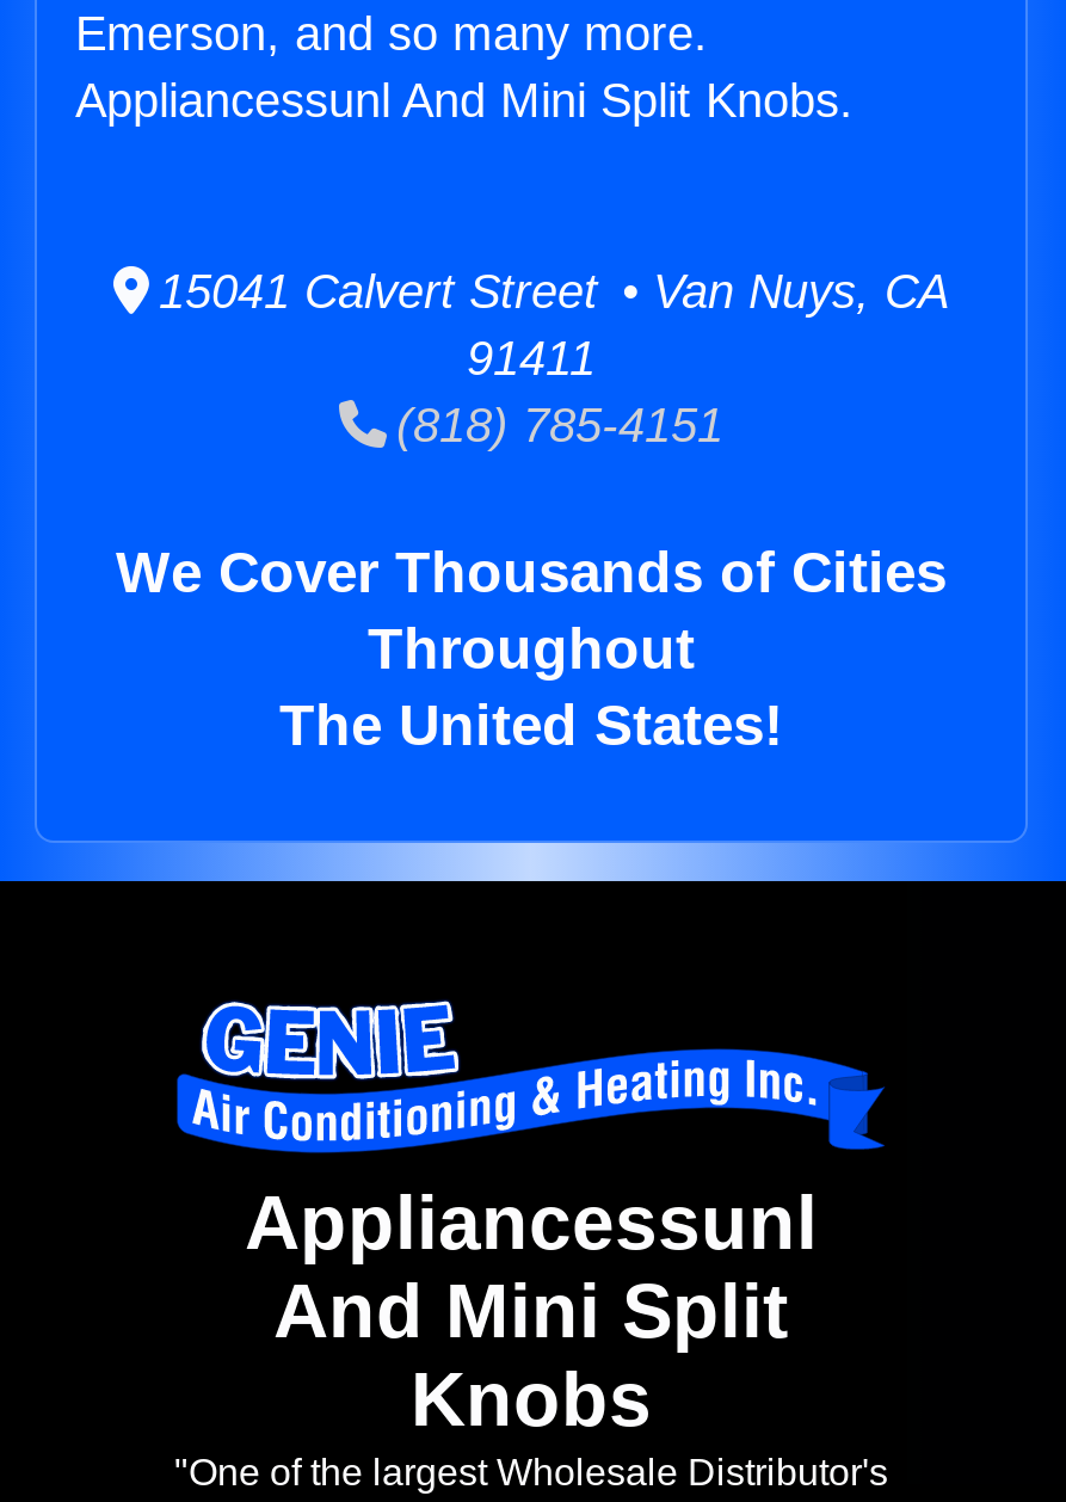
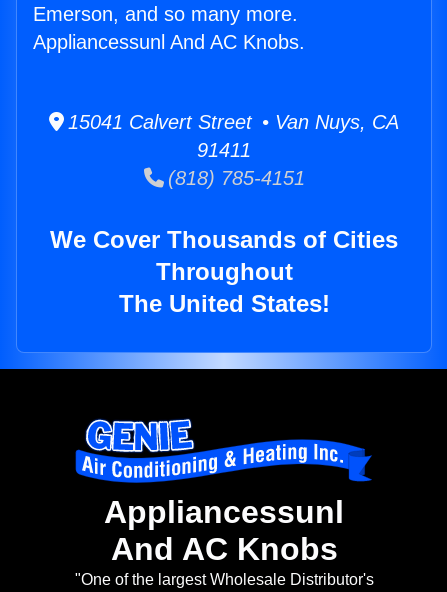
[75,74,854,127] Appliancessunl And Mini Split Knobs. -> [33,31,305,53] Appliancessunl And AC Knobs.
[273,1269,789,1443] And Mini Split | Knobs -> [110,531,337,567] And AC Knobs

